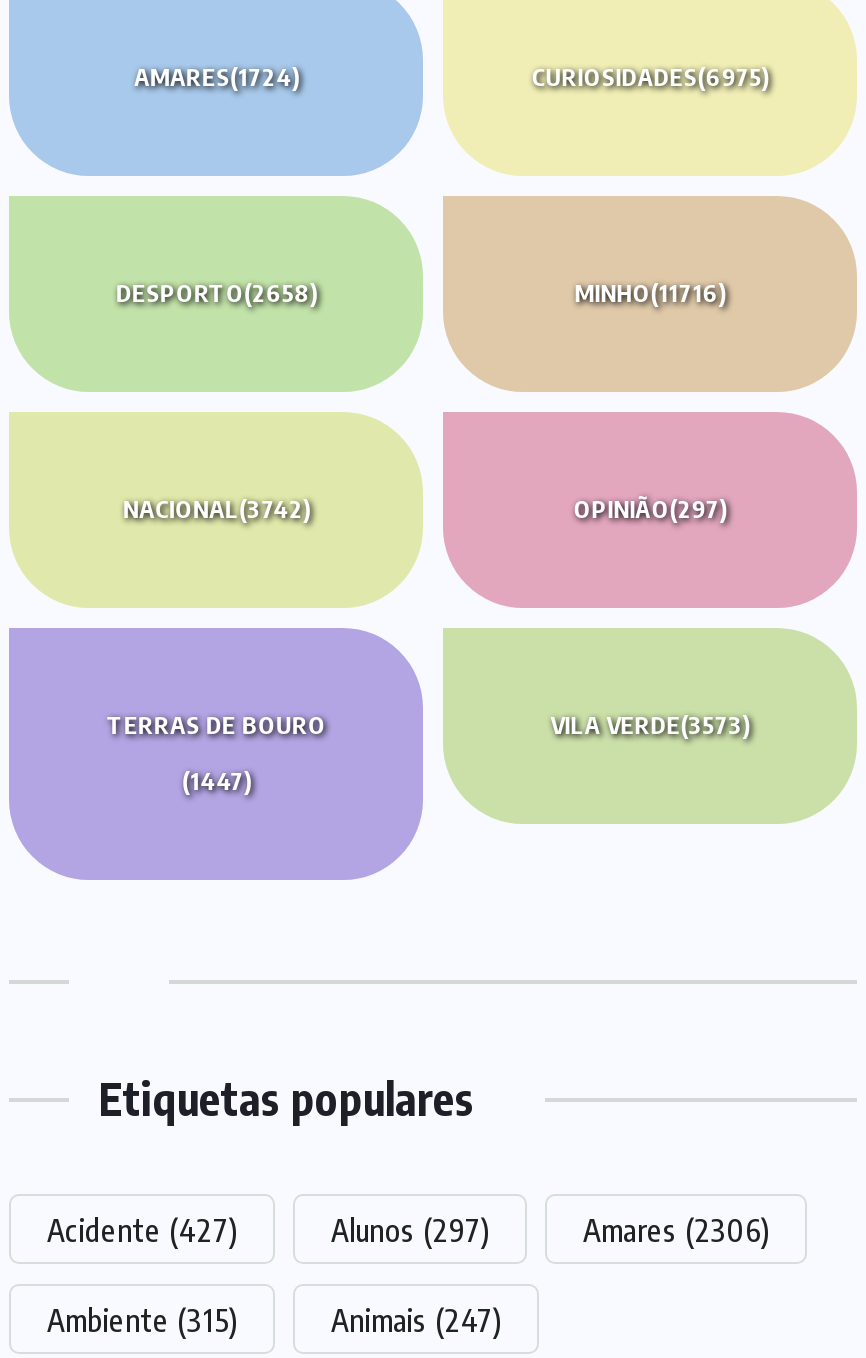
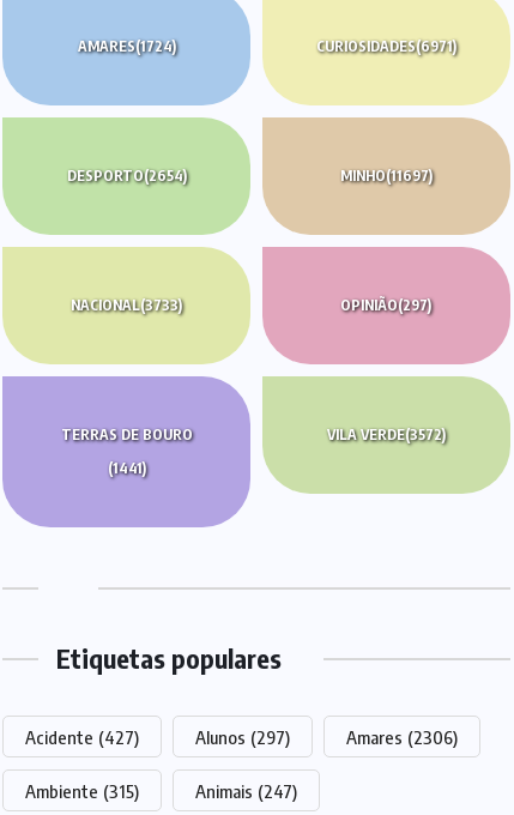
[532,62,768,92] CURIOSIDADES(6975) -> [316,37,456,55] CURIOSIDADES(6971)
[116,278,316,308] DESPORTO(2658) -> [67,167,186,185] DESPORTO(2654)
[575,278,725,308] MINHO(11716) -> [340,167,432,185] MINHO(11697)
[123,494,309,524] NACIONAL(3742) -> [71,296,182,314] NACIONAL(3733)
[551,710,749,740] VILA VERDE(3573) -> [327,425,446,443] VILA VERDE(3572)
[182,766,250,796] (1447) -> [107,459,146,477] (1441)

